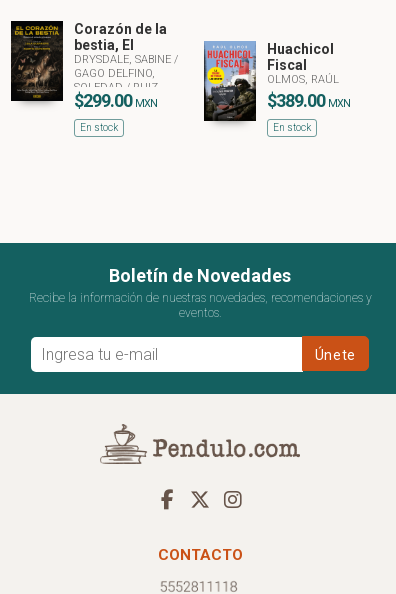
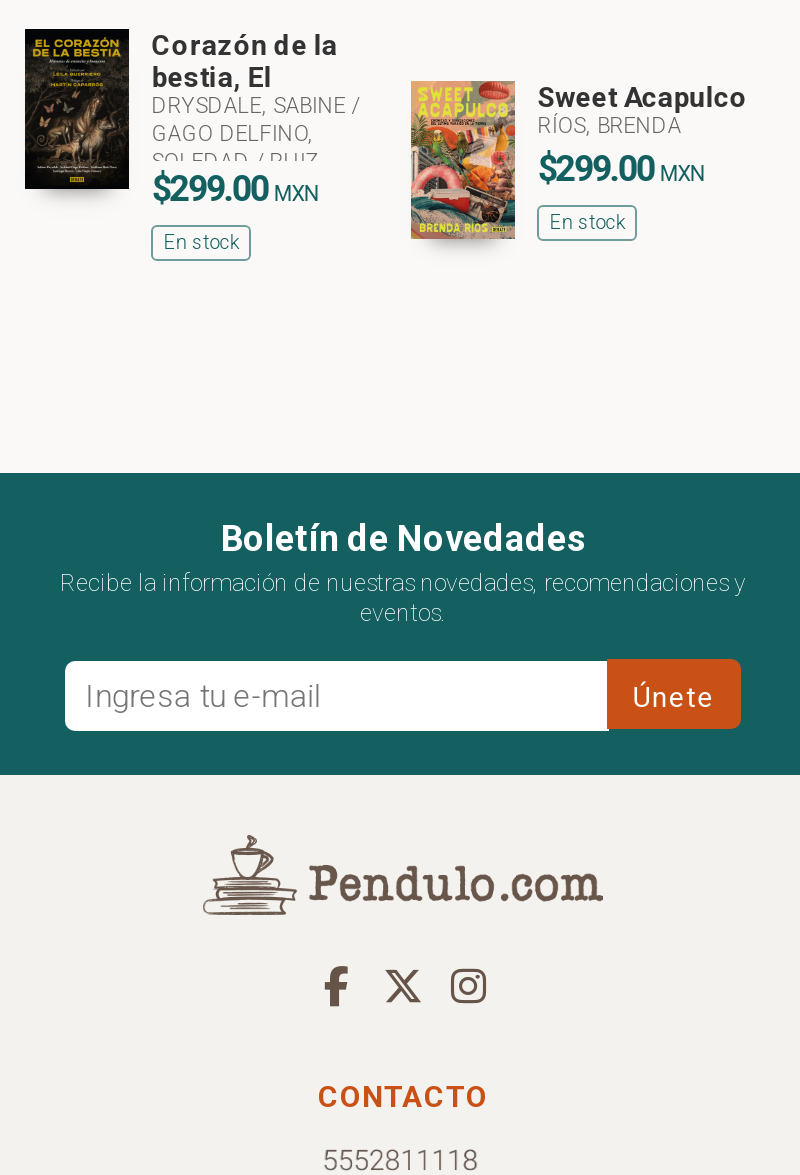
[203,40,350,128] [image] | Huachicol | Fiscal | OLMOS, RAÚL | $389.00MXN -> [409,69,747,245] [image] | Sweet Acapulco | RÍOS, BRENDA | $299.00MXN

